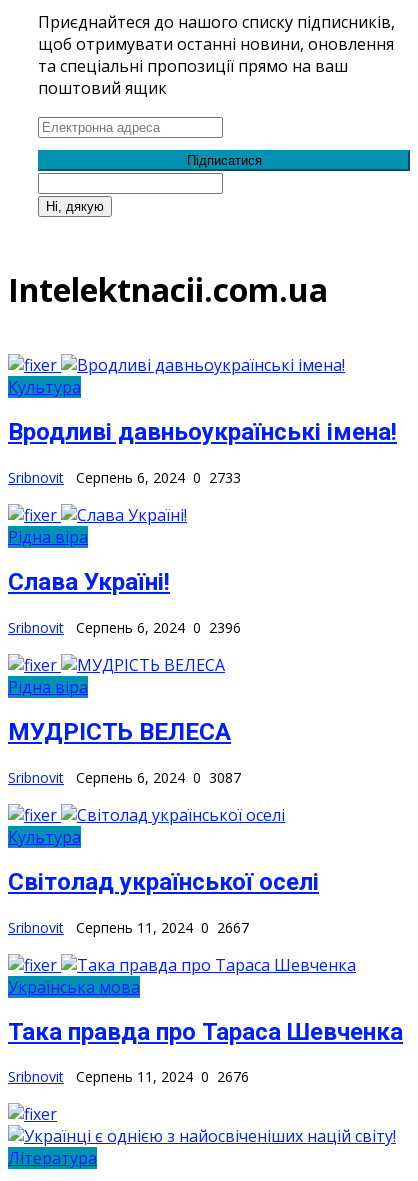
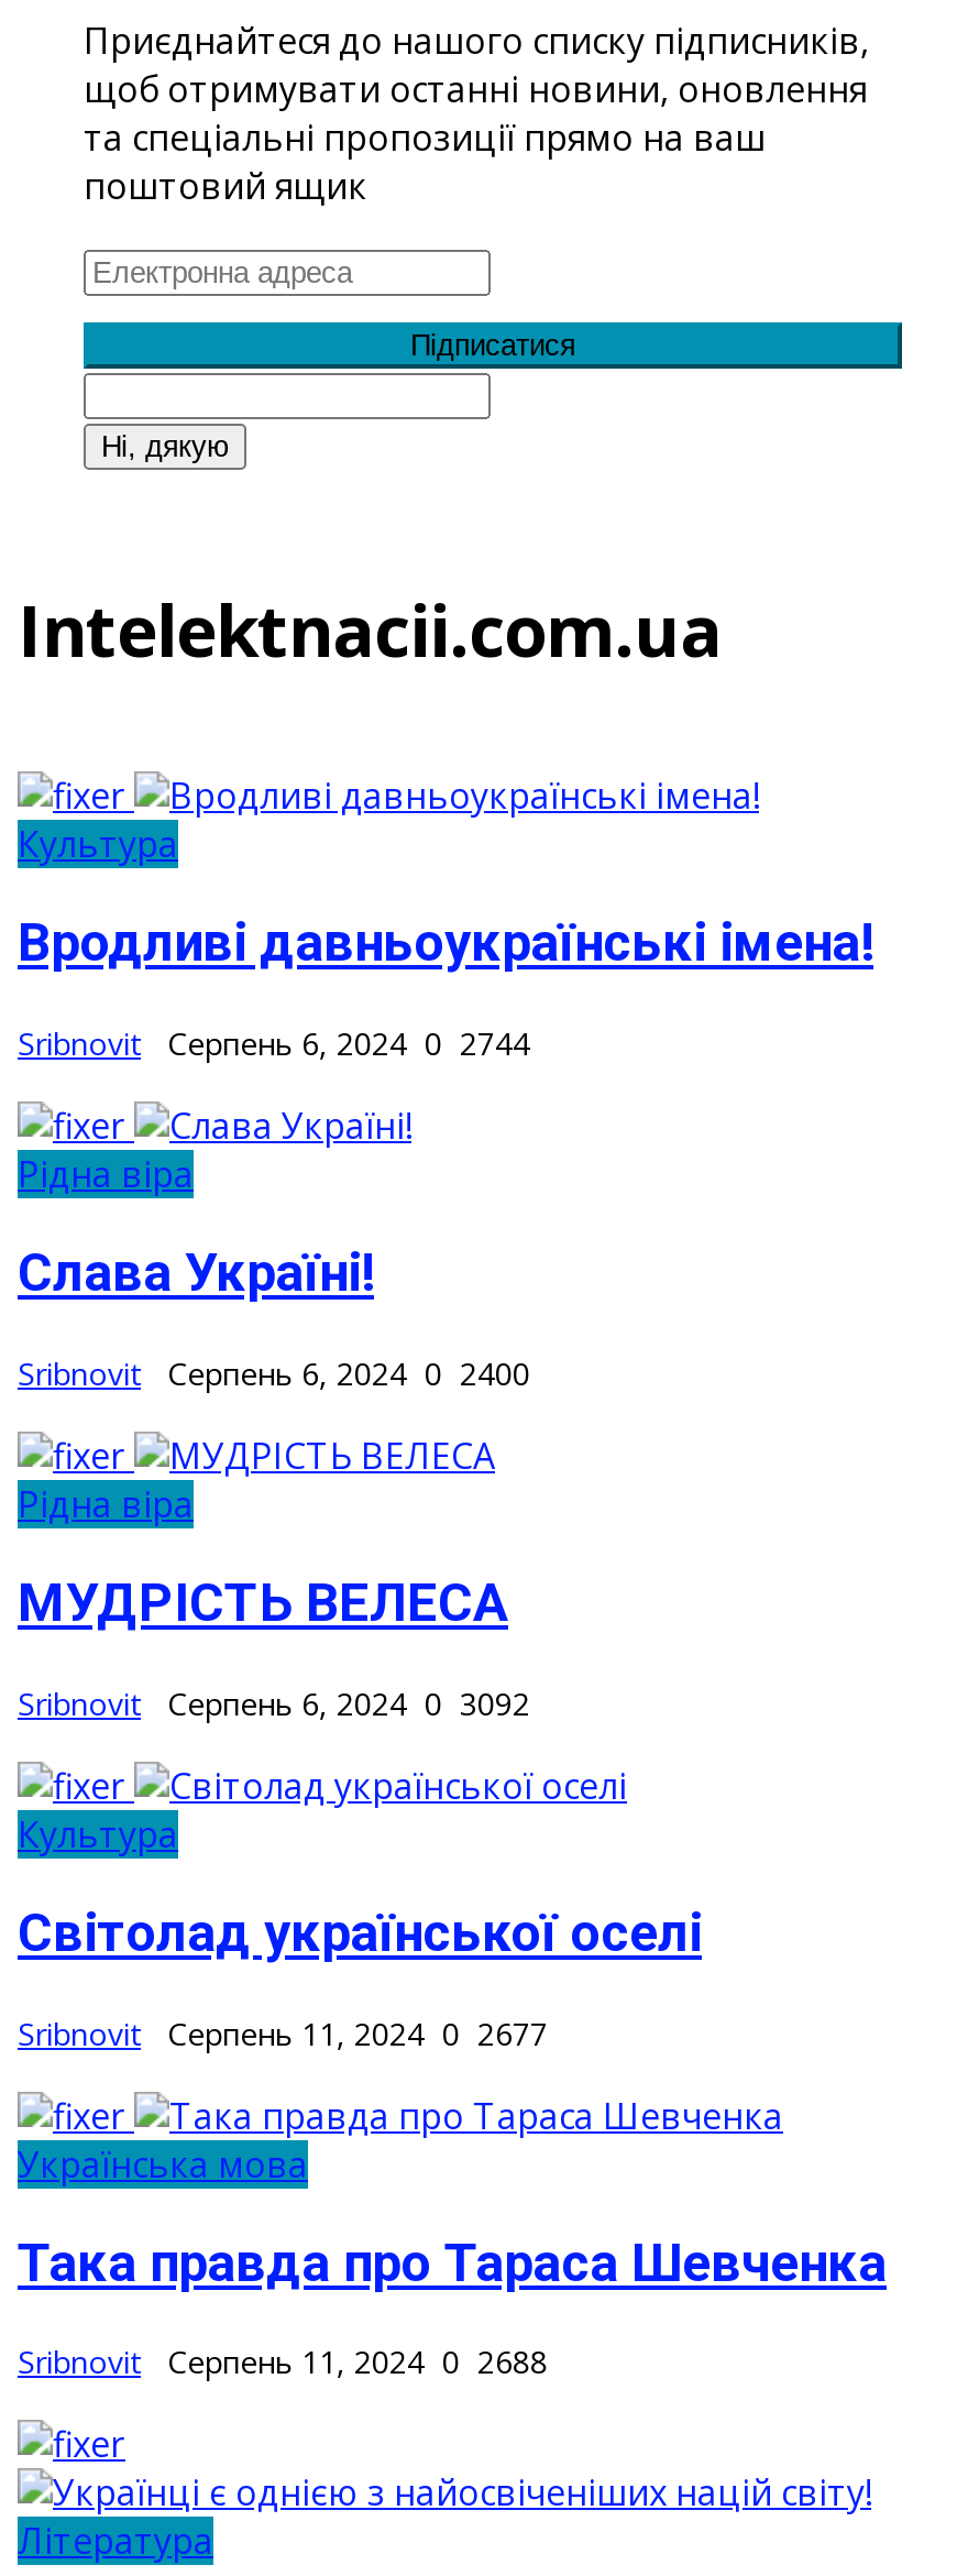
[8,468,241,487] Sribnovit Серпень 6, 2024 0 2733 -> [18,1023,530,1065] Sribnovit Серпень 6, 2024 0 2744
[8,618,241,637] Sribnovit Серпень 6, 2024 0 2396 -> [18,1352,530,1394] Sribnovit Серпень 6, 2024 0 2400
[8,768,241,787] Sribnovit Серпень 6, 2024 0 3087 -> [18,1682,530,1724] Sribnovit Серпень 6, 2024 0 3092
[8,918,249,937] Sribnovit Серпень 11, 2024 0 2667 -> [18,2012,548,2054] Sribnovit Серпень 11, 2024 0 2677
[8,1067,249,1086] Sribnovit Серпень 11, 2024 0 2676 -> [18,2342,548,2383] Sribnovit Серпень 11, 2024 0 2688

